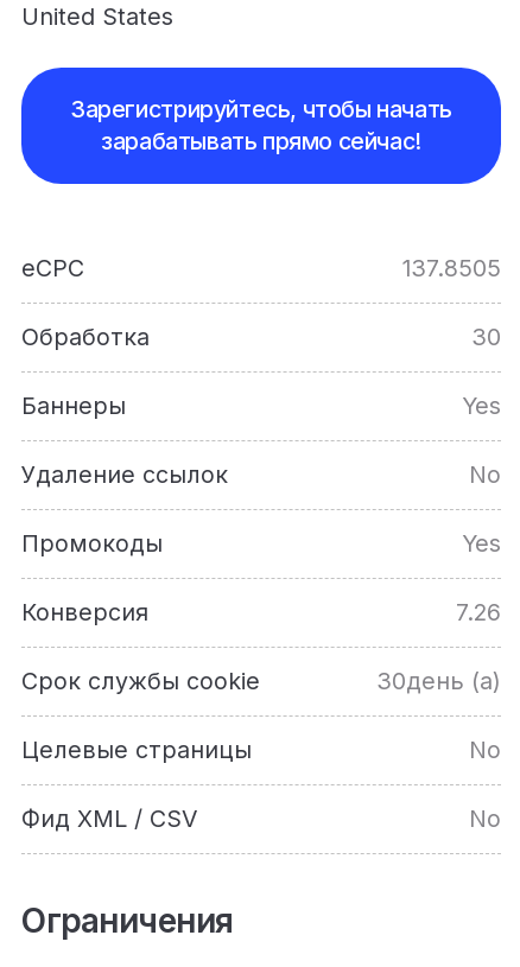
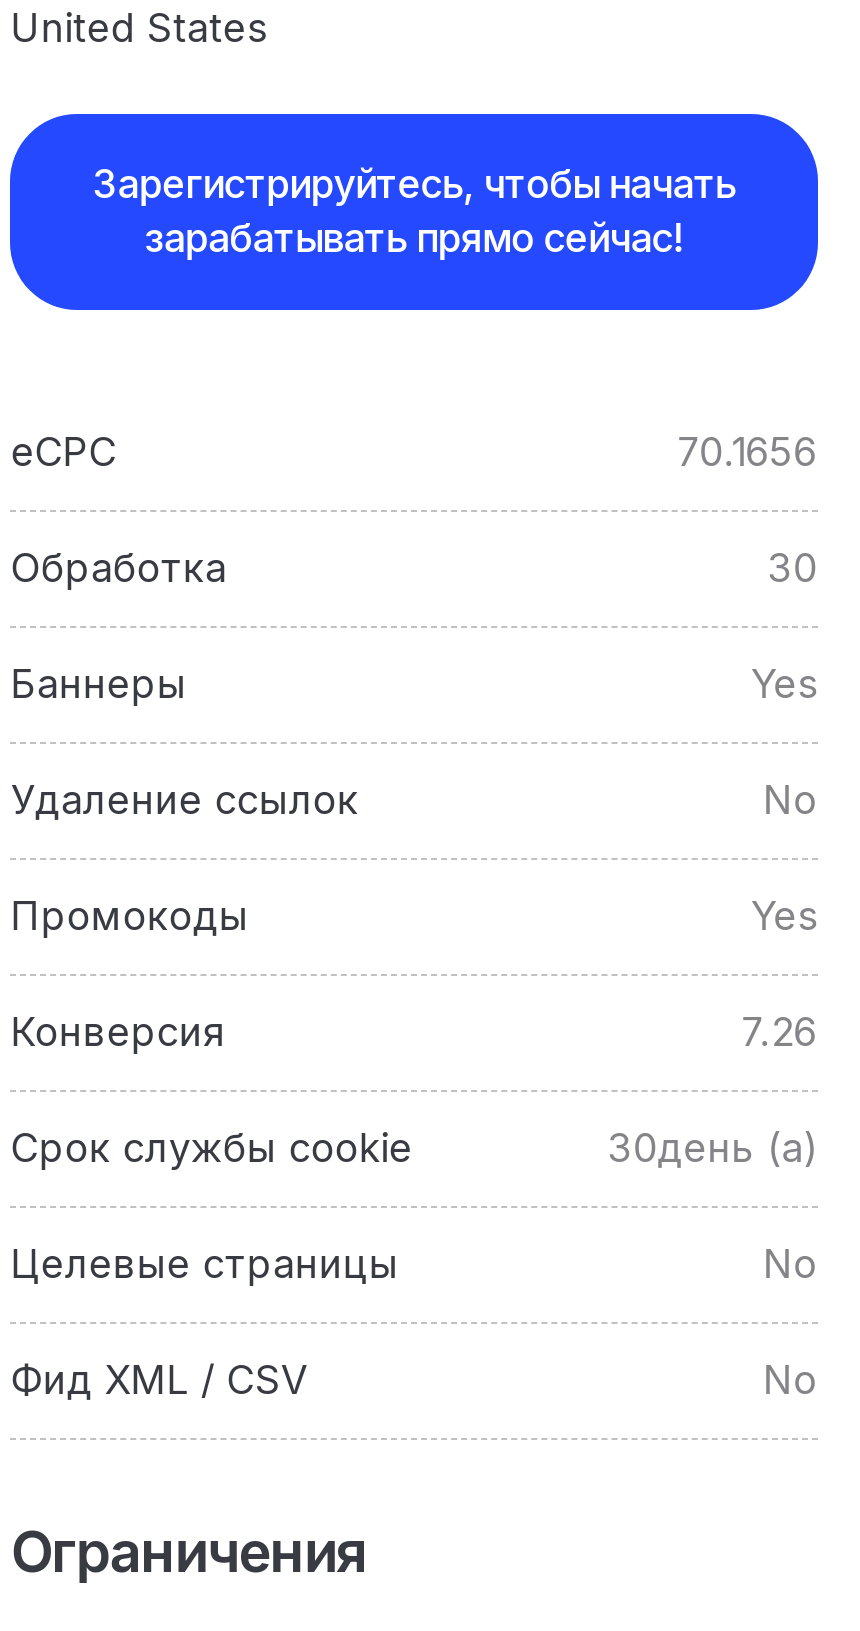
[402,253,501,282] 137.8505 -> [677,427,817,475] 70.1656

